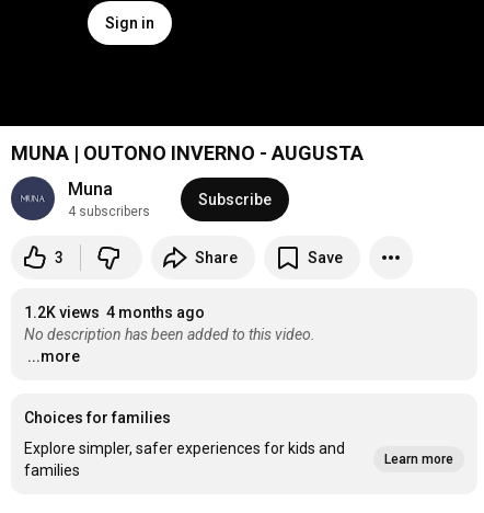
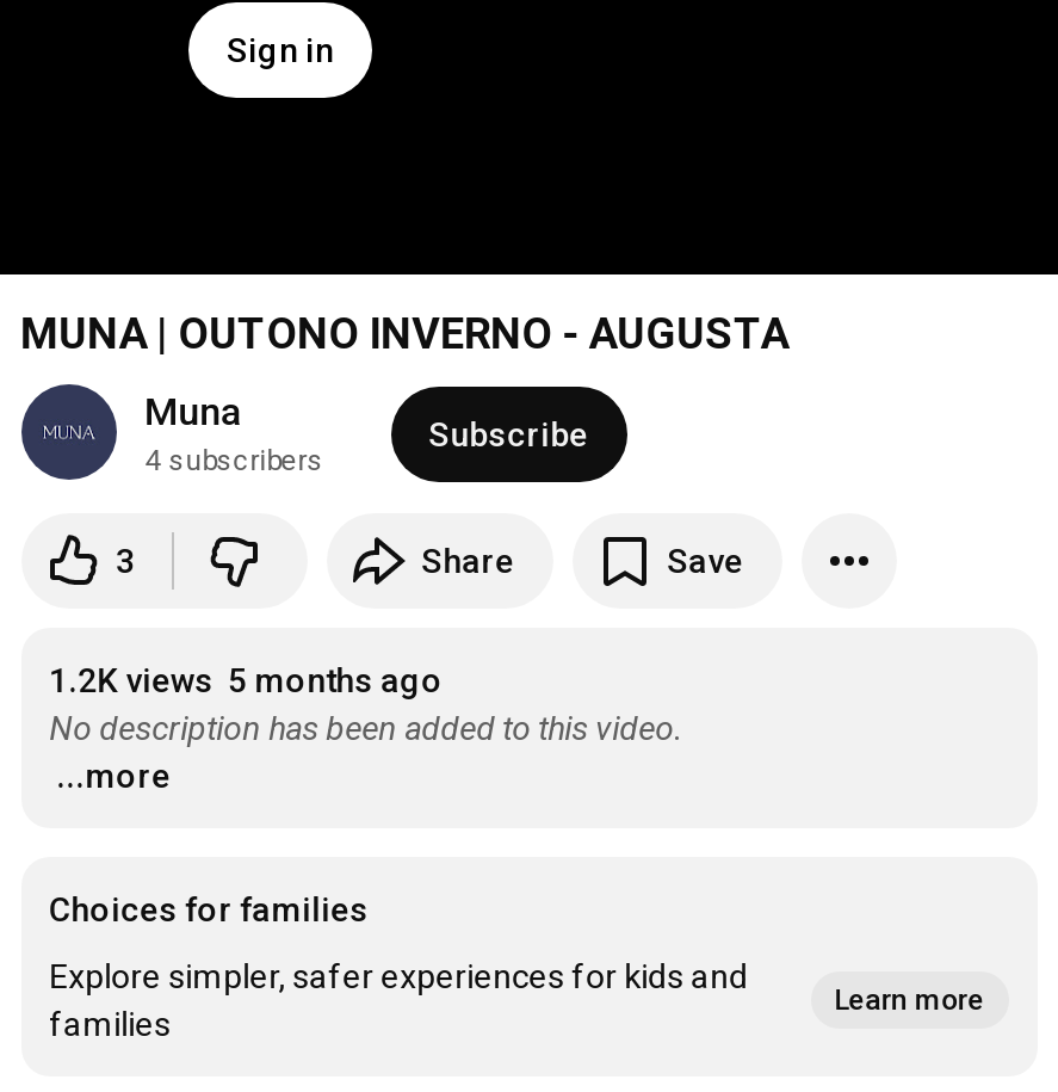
[24,304,204,321] 1.2K views 4 months ago -> [49,661,443,699] 1.2K views 5 months ago

